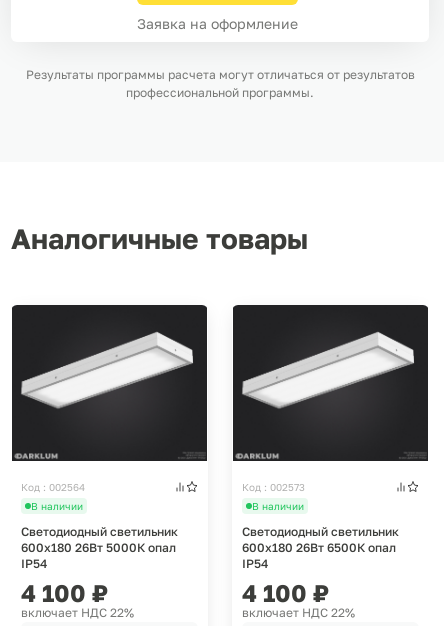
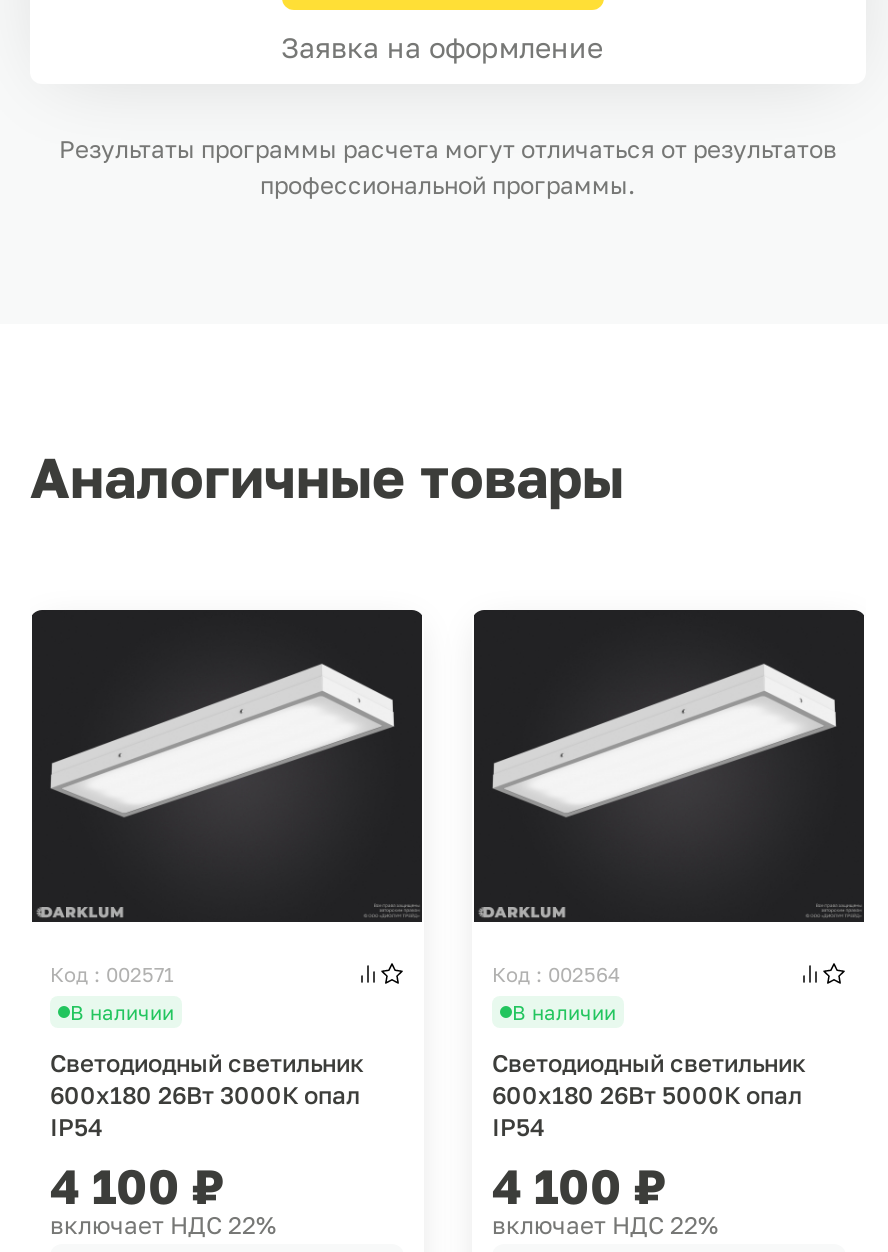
[21,481,85,493] Код : 002564 -> [50,962,174,986] Код : 002571
[242,481,305,493] Код : 002573 -> [492,962,620,986] Код : 002564
[21,540,176,555] 600х180 26Вт 5000К опал -> [50,1080,360,1110] 600х180 26Вт 3000К опал
[242,540,396,555] 600х180 26Вт 6500К опал -> [492,1080,802,1110] 600х180 26Вт 5000К опал

